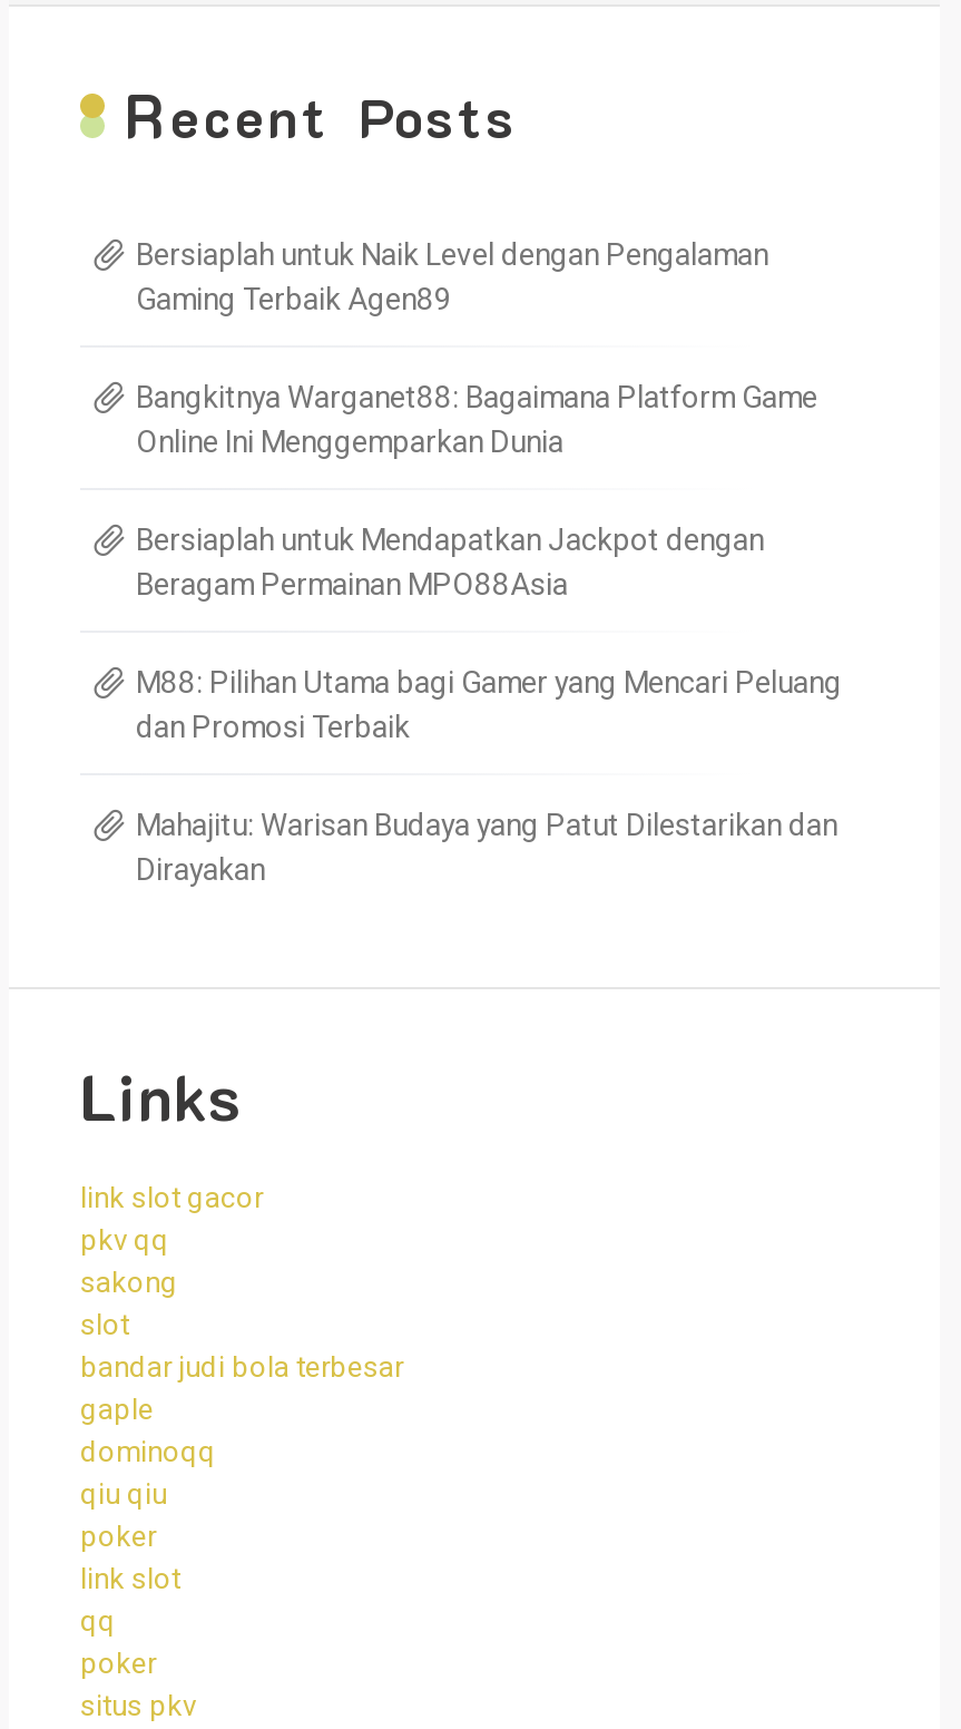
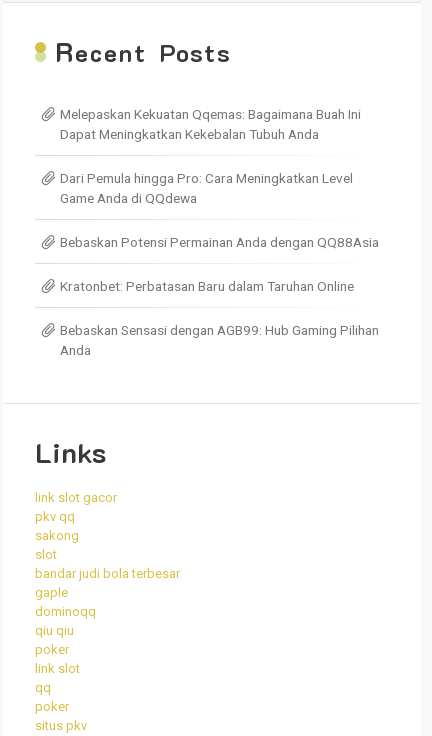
[136,237,768,318] Bersiaplah untuk Naik Level dengan Pengalaman | Gaming Terbaik Agen89 -> [60,106,361,142] Melepaskan Kekuatan Qqemas: Bagaimana Buah Ini | Dapat Meningkatkan Kekebalan Tubuh Anda
[136,380,817,460] Bangkitnya Warganet88: Bagaimana Platform Game | Online Ini Menggemparkan Dunia -> [60,170,353,206] Dari Pemula hingga Pro: Cara Meningkatkan Level | Game Anda di QQdewa
[136,522,764,603] Bersiaplah untuk Mendapatkan Jackpot dengan | Beragam Permainan MPO88Asia -> [60,234,379,250] Bebaskan Potensi Permainan Anda dengan QQ88Asia
[136,665,842,745] M88: Pilihan Utama bagi Gamer yang Mencari Peluang | dan Promosi Terbaik -> [60,278,354,294] Kratonbet: Perbatasan Baru dalam Taruhan Online
[136,808,837,888] Mahajitu: Warisan Budaya yang Patut Dilestarikan dan | Dirayakan -> [60,322,379,358] Bebaskan Sensasi dengan AGB99: Hub Gaming Pilihan | Anda

